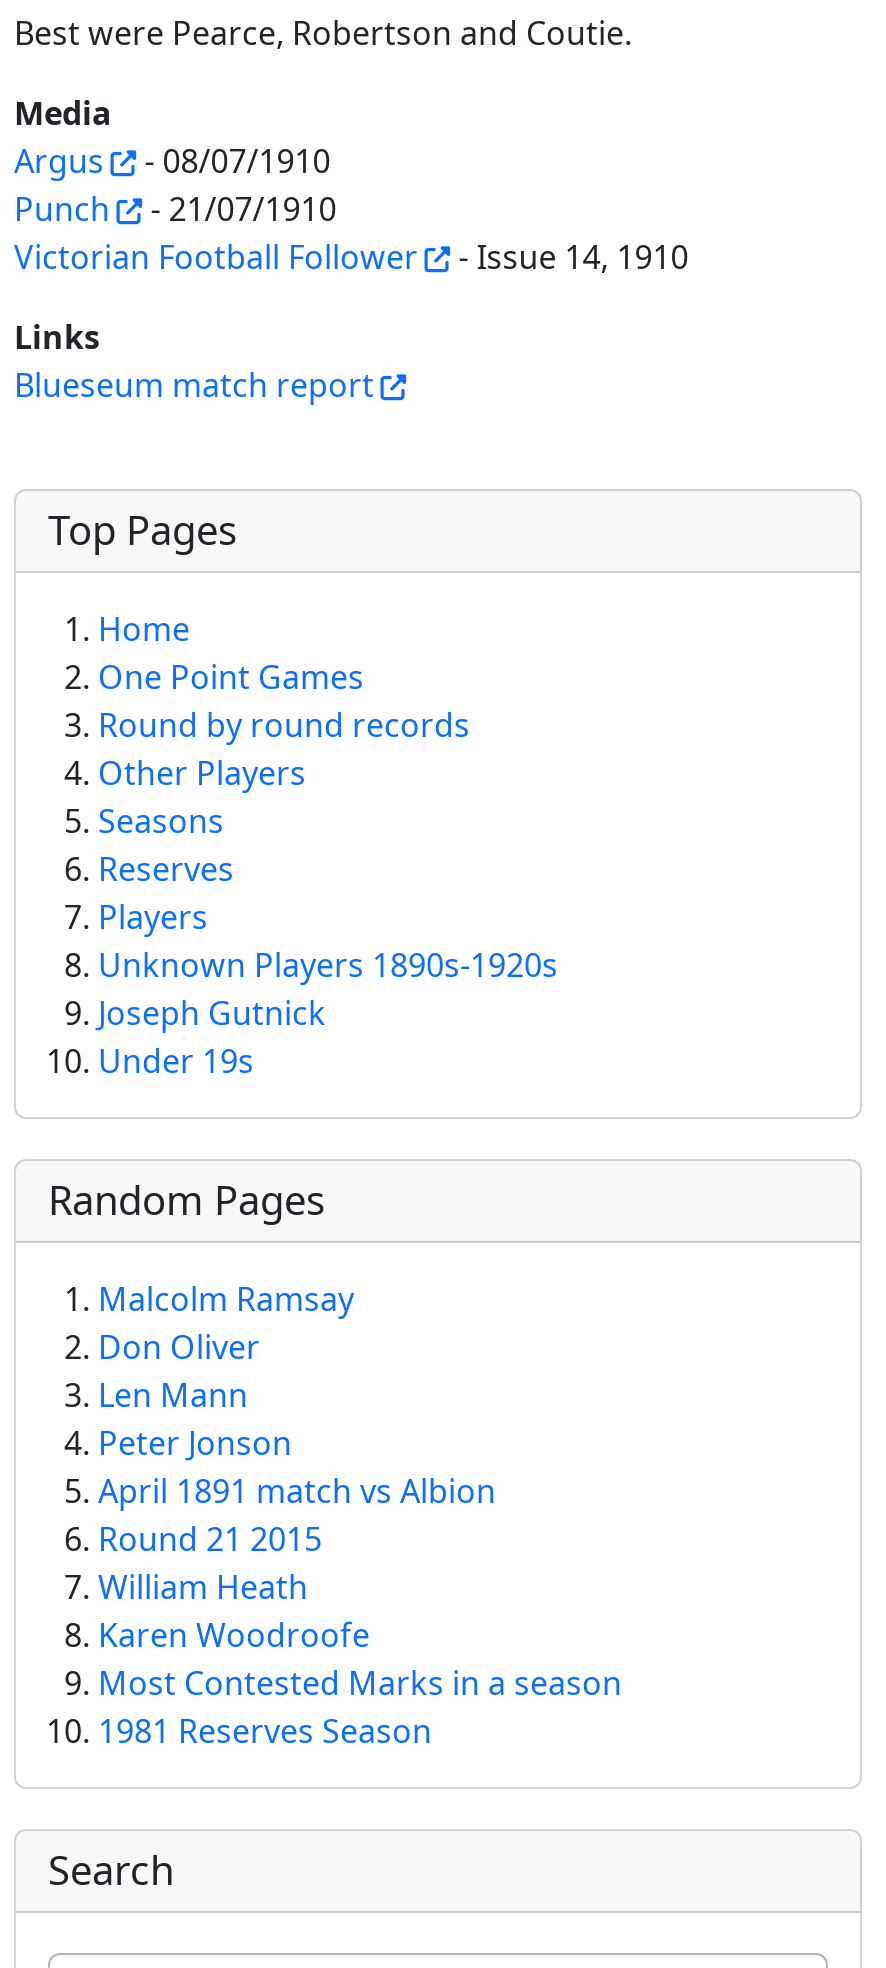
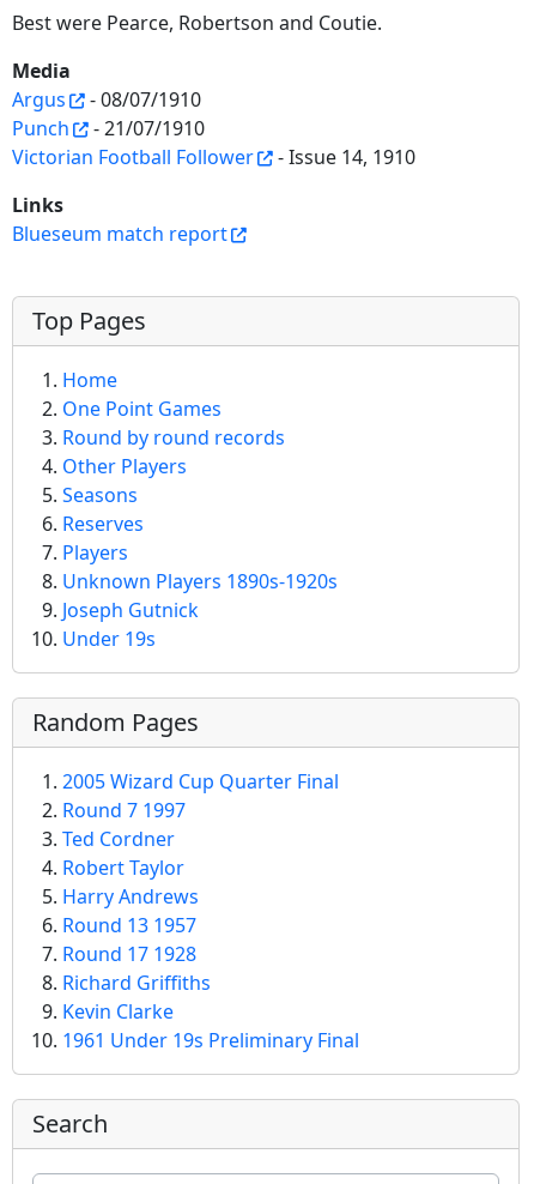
[98,1278,622,1754] Malcolm Ramsay | Don Oliver | Len Mann | Peter Jonson | April 1891 match vs Albion | Round 21 2015 | William Heath | Karen Woodroofe | Most Contested Marks in a season | 1981 Reserves Season -> [62,769,359,1054] 2005 Wizard Cup Quarter Final | Round 7 1997 | Ted Cordner | Robert Taylor | Harry Andrews | Round 13 1957 | Round 17 1928 | Richard Griffiths | Kevin Clarke | 1961 Under 19s Preliminary Final

